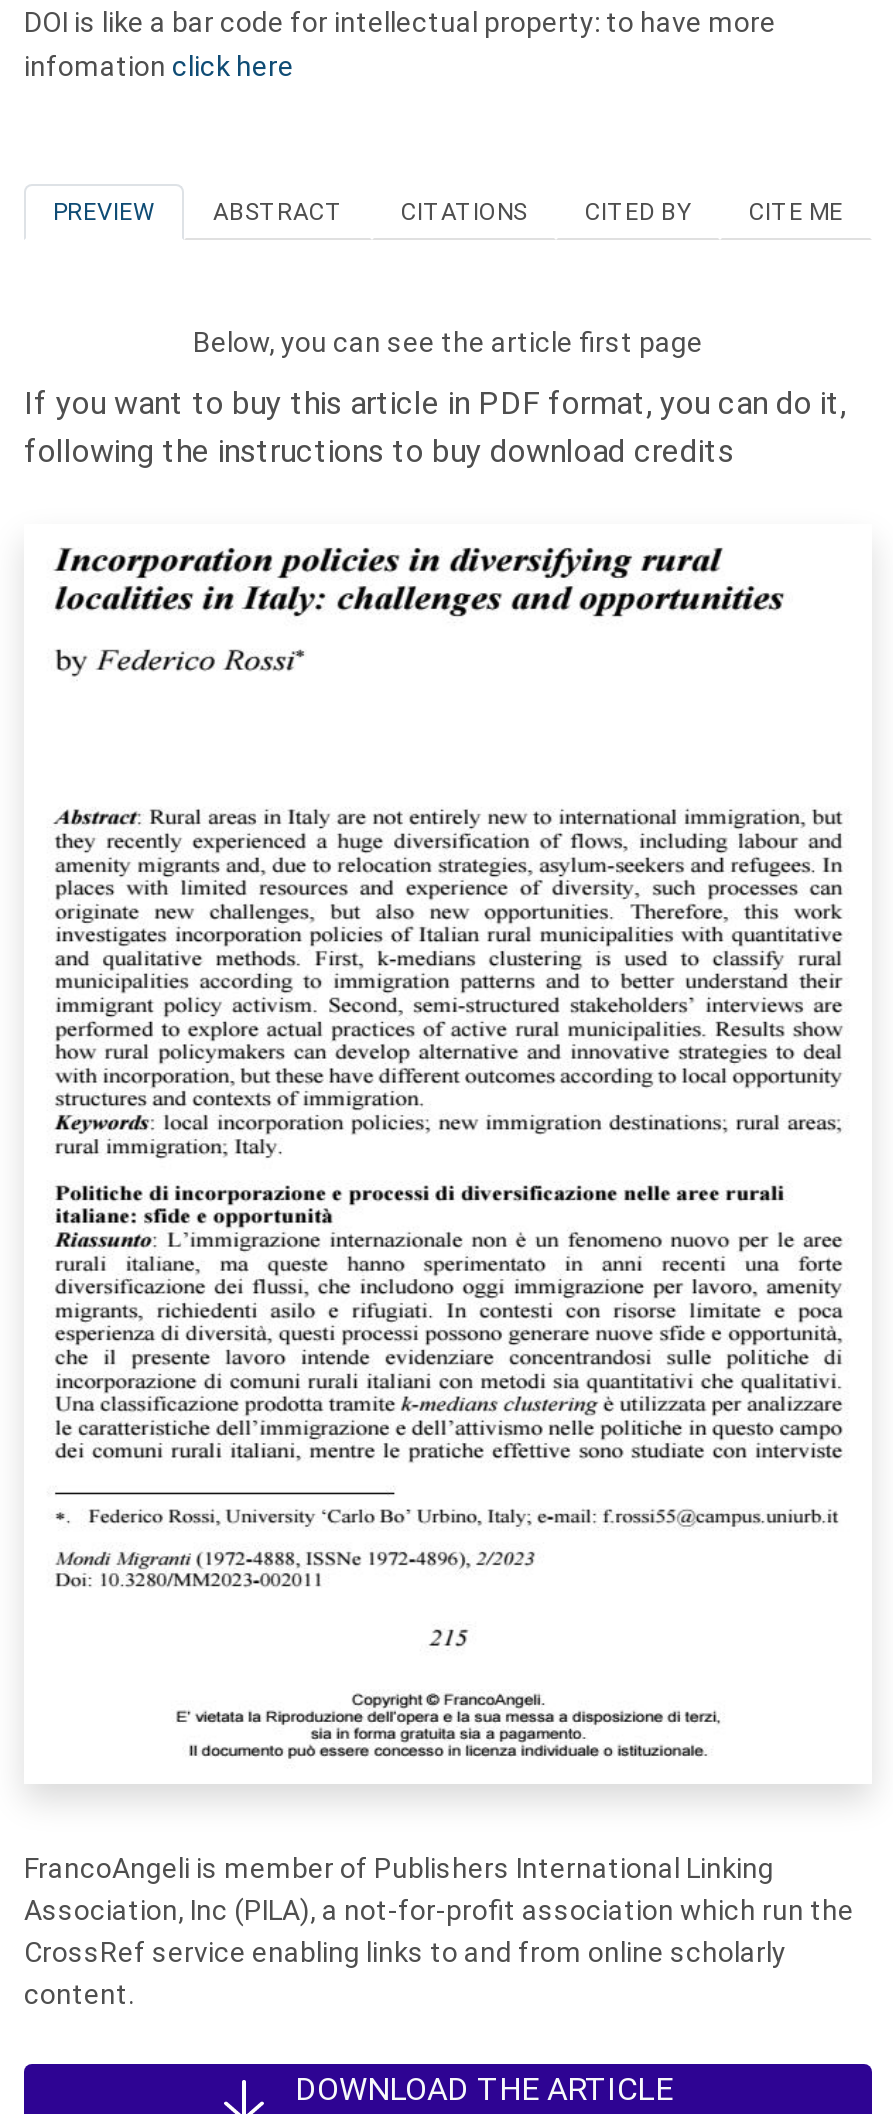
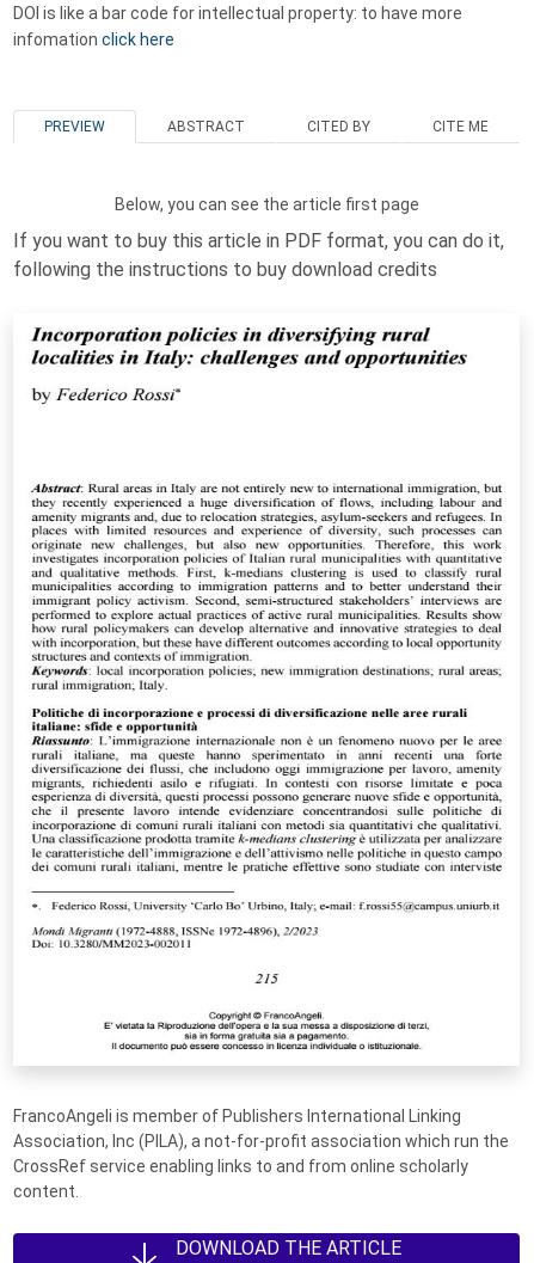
[401,198,527,226] CITATIONS -> none

